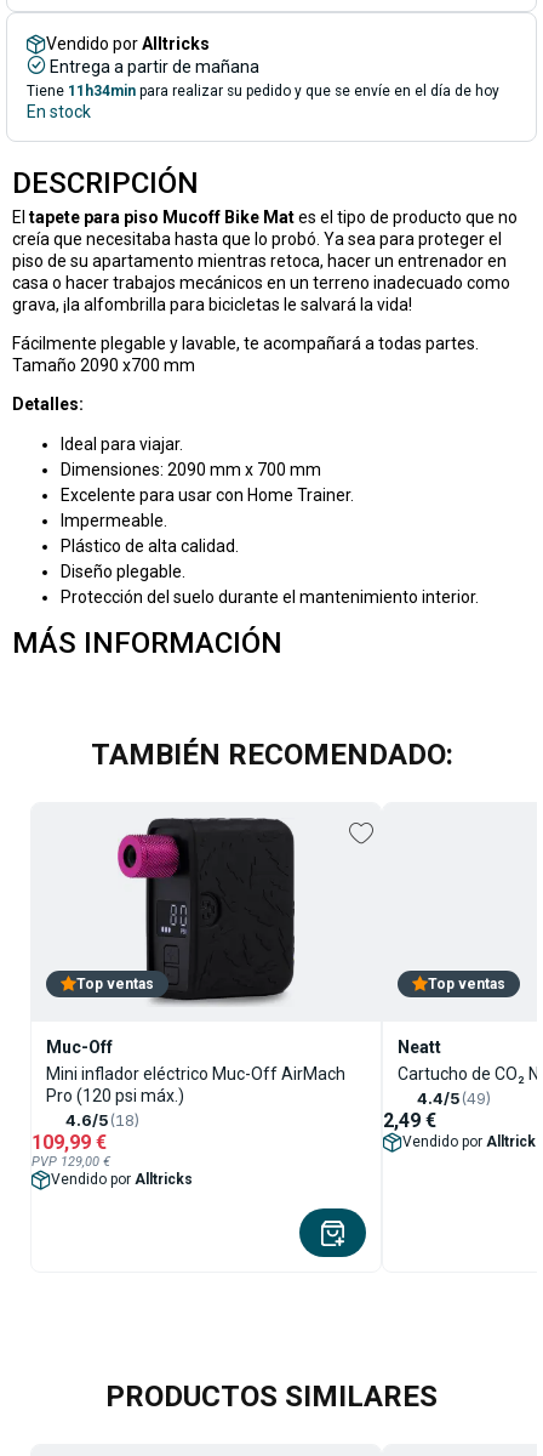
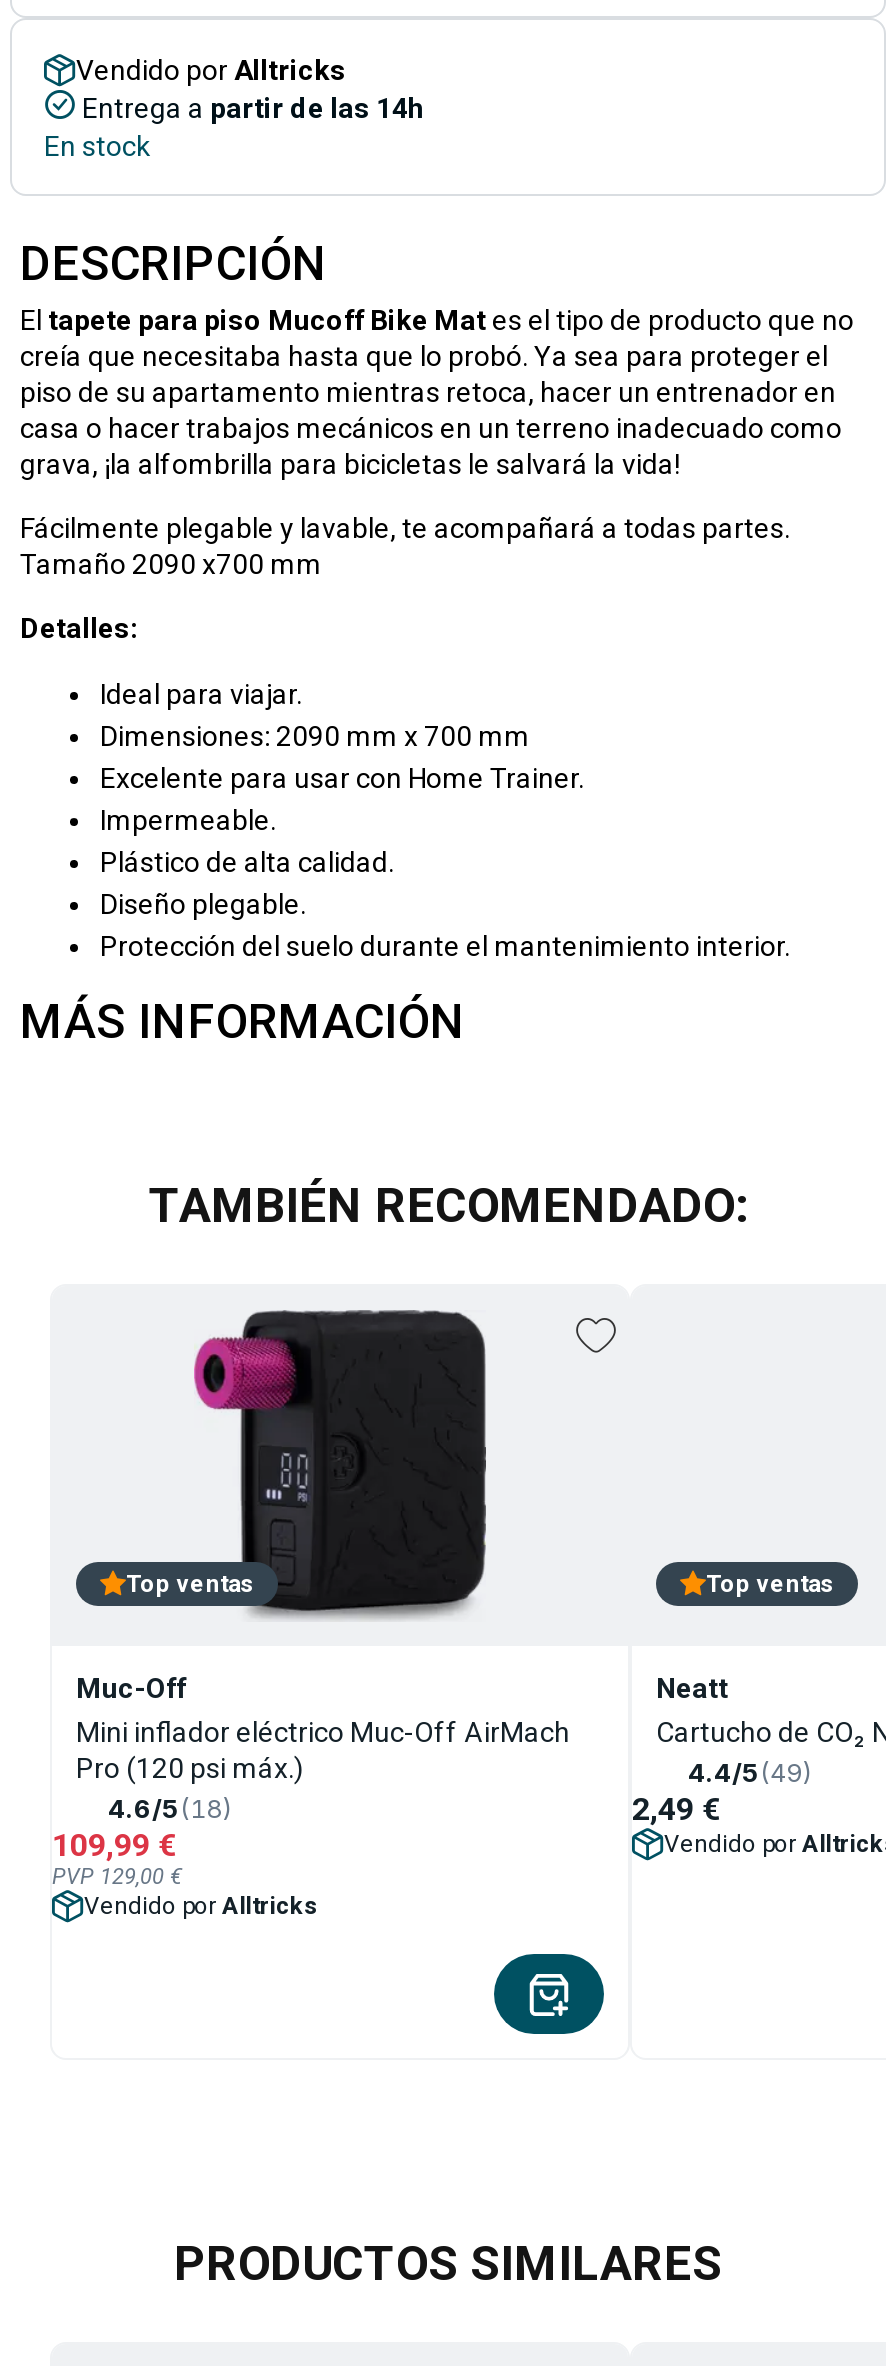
[27,57,499,99] Entrega a partir de mañana | Tiene 11h34min para realizar su pedido y que se envíe en el día de hoy -> [82,92,424,124] Entrega a partir de las 14h

